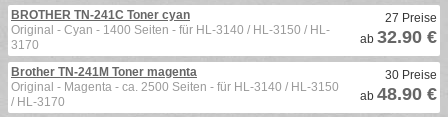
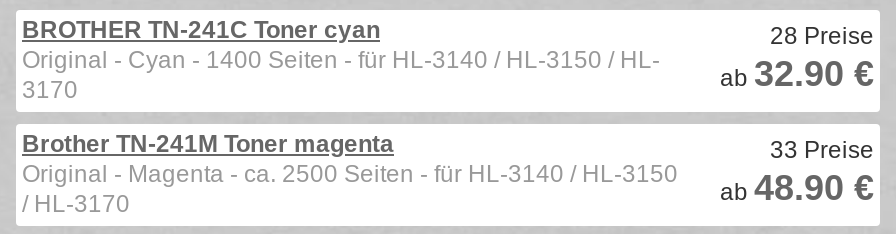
[385,11,437,25] 27 Preise -> [770,22,874,50] 28 Preise
[385,68,437,82] 30 Preise -> [770,136,874,164] 33 Preise

